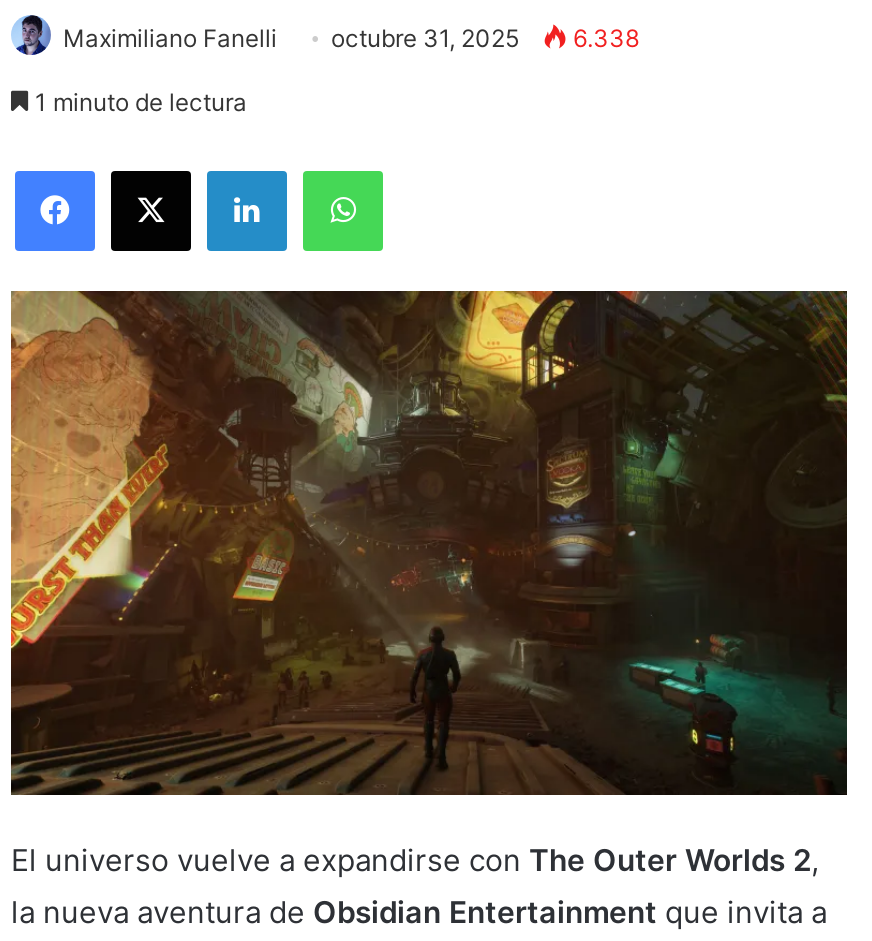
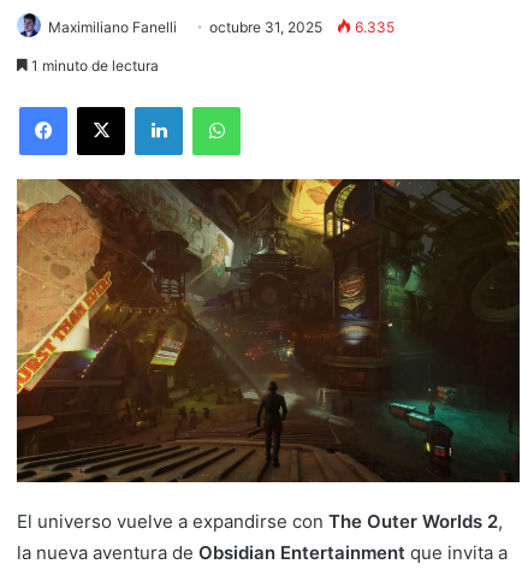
[63,23,639,53] Maximiliano Fanelli octubre 31, 2025 6.338 -> [48,18,395,36] Maximiliano Fanelli octubre 31, 2025 6.335

